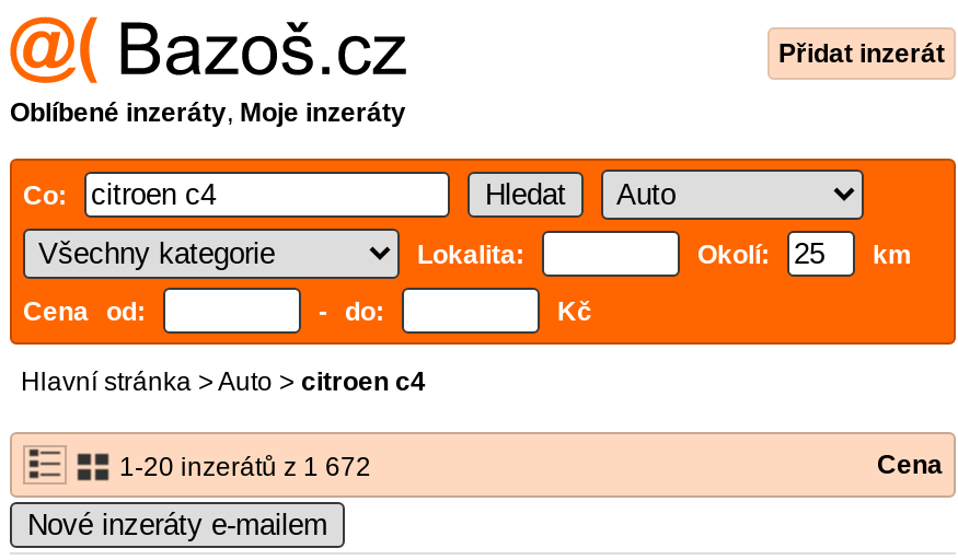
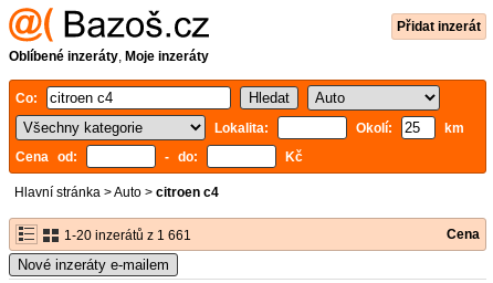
[113,452,371,482] 1-20 inzerátů z 1 672 -> [61,228,191,243] 1-20 inzerátů z 1 661

